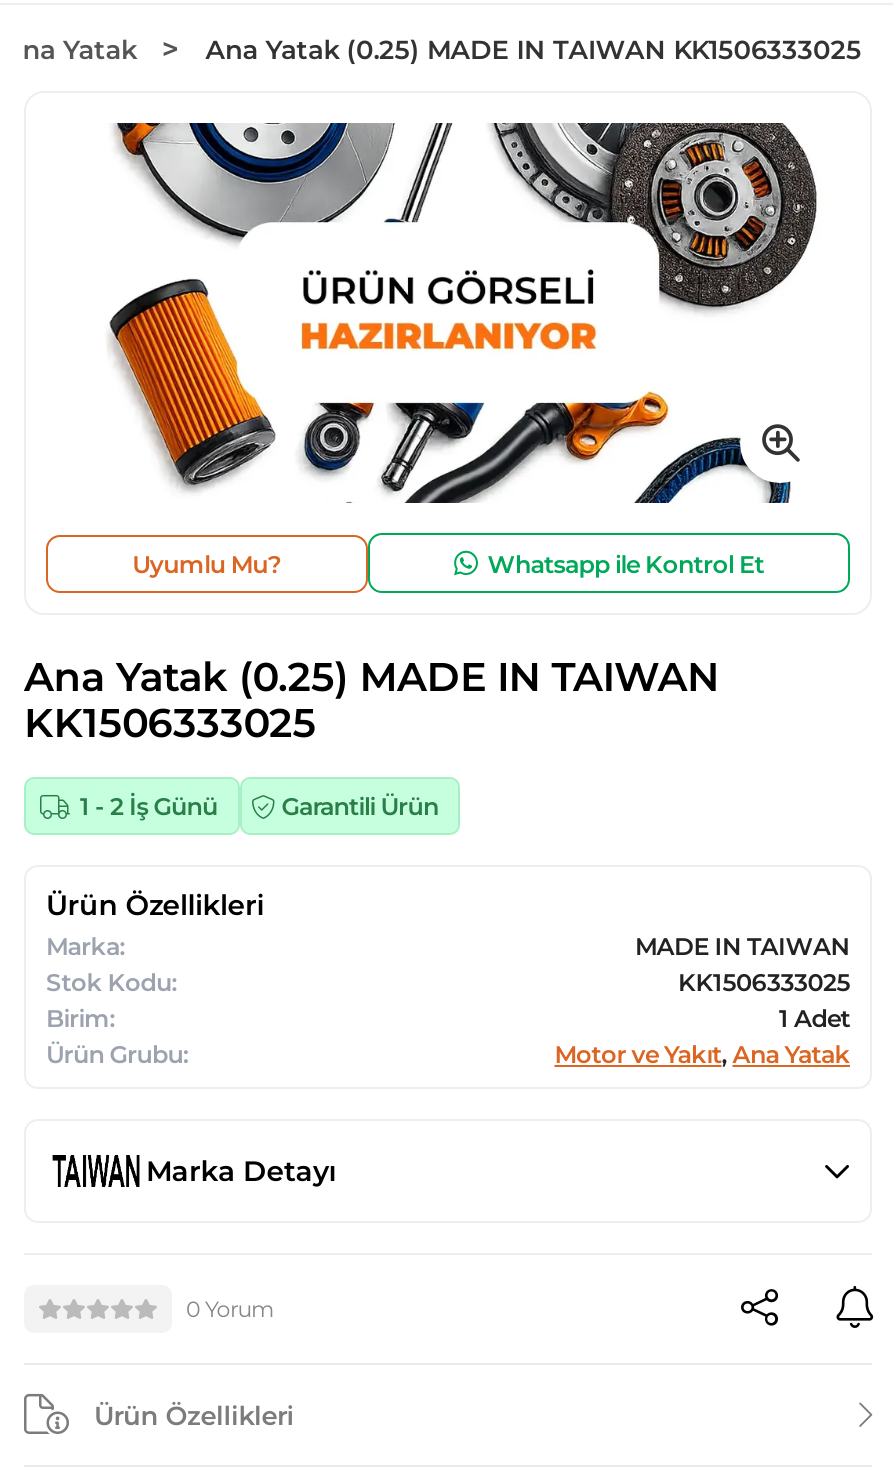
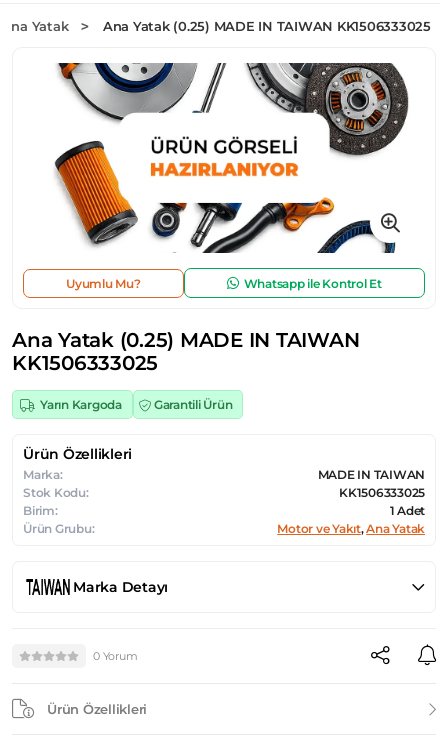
[80,791,218,821] 1 - 2 İş Günü -> [40,397,122,412] Yarın Kargoda

